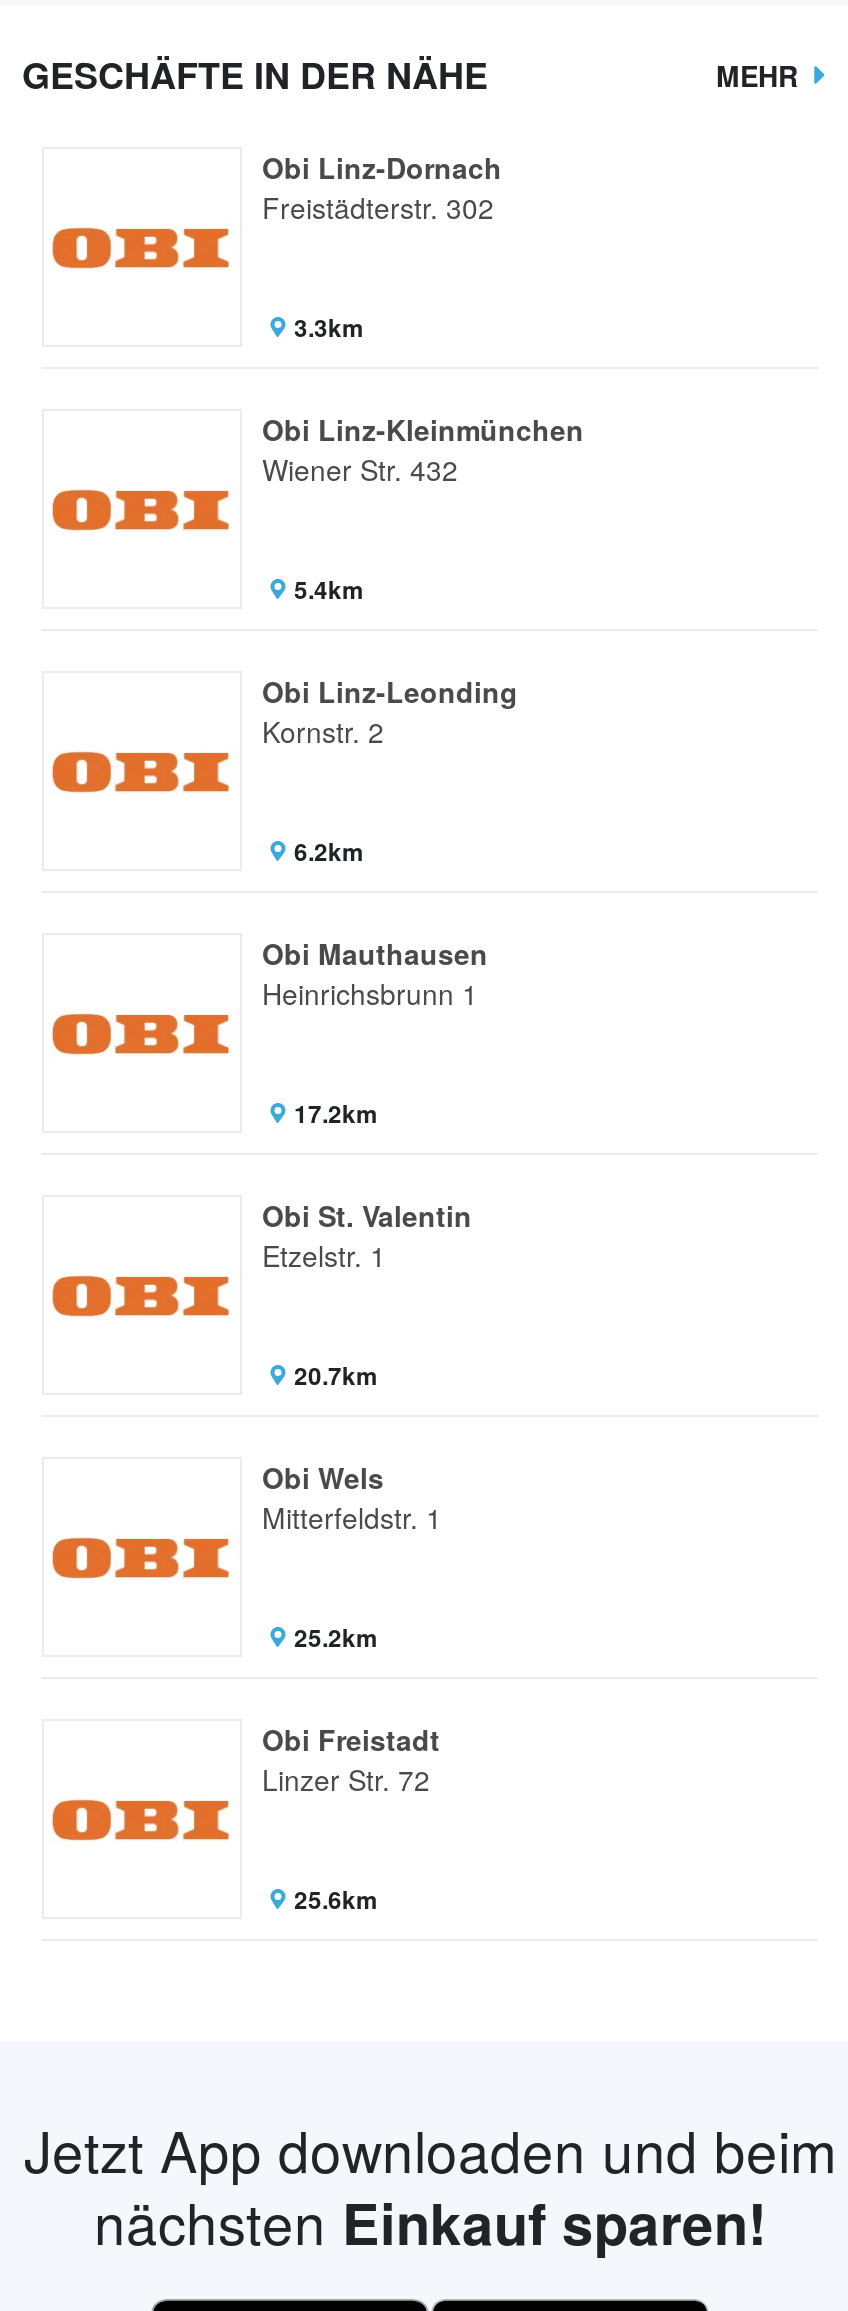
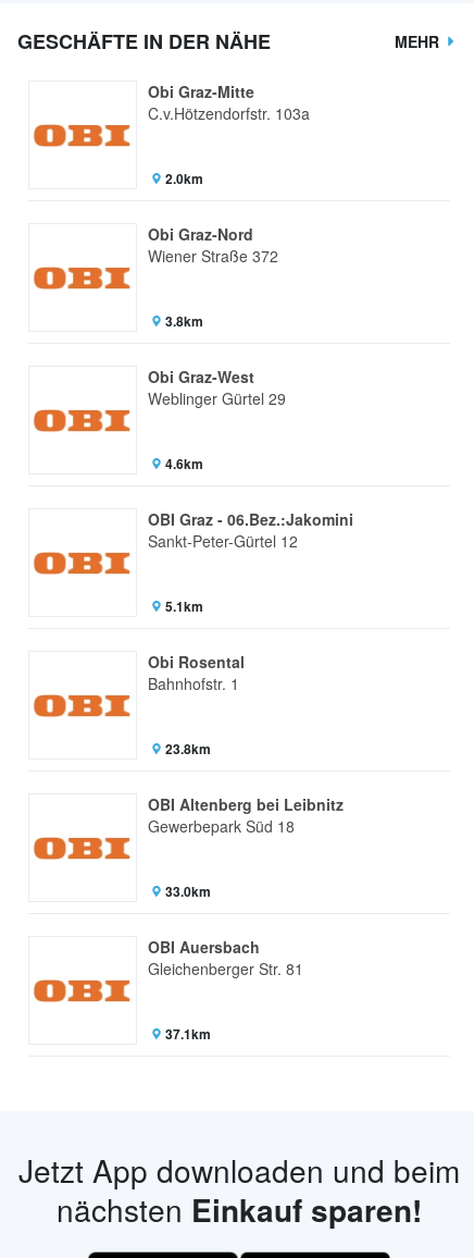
[262,147,502,227] Obi Linz-Dornach | Freistädterstr. 302 -> [148,81,310,124] Obi Graz-Mitte | C.v.Hötzendorfstr. 103a
[294,309,364,345] 3.3km -> [165,169,203,188] 2.0km
[262,409,584,489] Obi Linz-Kleinmünchen | Wiener Str. 432 -> [148,223,278,267] Obi Graz-Nord | Wiener Straße 372
[294,571,364,607] 5.4km -> [165,311,203,331] 3.8km
[262,671,518,751] Obi Linz-Leonding | Kornstr. 2 -> [148,366,286,409] Obi Graz-West | Weblinger Gürtel 29
[294,833,364,869] 6.2km -> [165,454,203,474] 4.6km
[262,933,488,1013] Obi Mauthausen | Heinrichsbrunn 1 -> [148,508,353,552] OBI Graz - 06.Bez.:Jakomini | Sankt-Peter-Gürtel 12
[294,1095,378,1131] 17.2km -> [165,597,203,616] 5.1km
[262,1195,472,1275] Obi St. Valentin | Etzelstr. 1 -> [148,651,245,695] Obi Rosental | Bahnhofstr. 1
[294,1357,378,1393] 20.7km -> [165,739,211,759] 23.8km
[262,1457,442,1537] Obi Wels | Mitterfeldstr. 1 -> [148,794,344,837] OBI Altenberg bei Leibnitz | Gewerbepark Süd 18
[294,1619,378,1655] 25.2km -> [165,882,211,901] 33.0km
[262,1719,440,1799] Obi Freistadt | Linzer Str. 72 -> [148,936,303,980] OBI Auersbach | Gleichenberger Str. 81
[294,1881,378,1917] 25.6km -> [165,1024,211,1044] 37.1km

